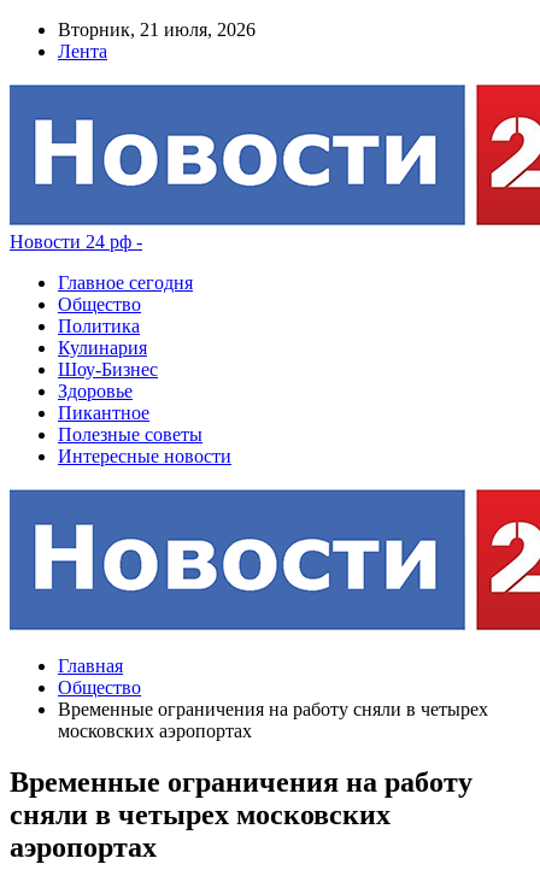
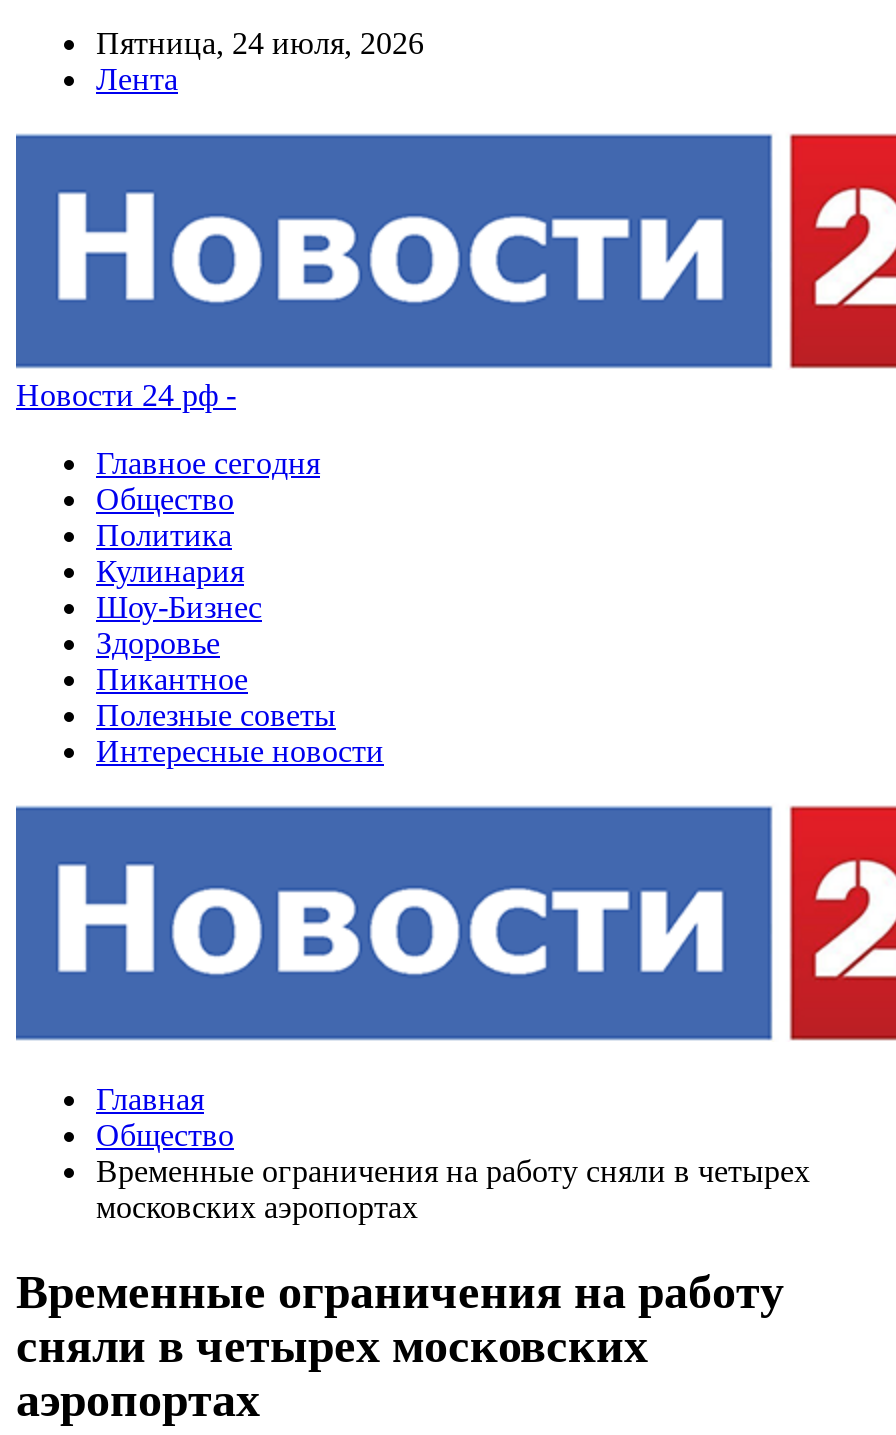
[58,19,256,40] Вторник, 21 июля, 2026 -> [96,26,424,60] Пятница, 24 июля, 2026

